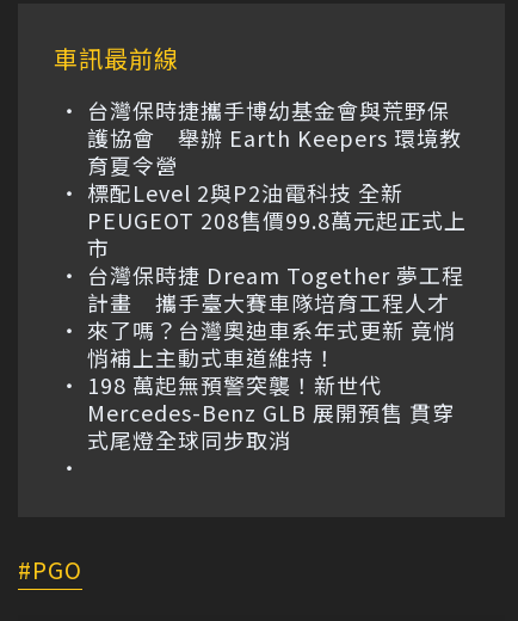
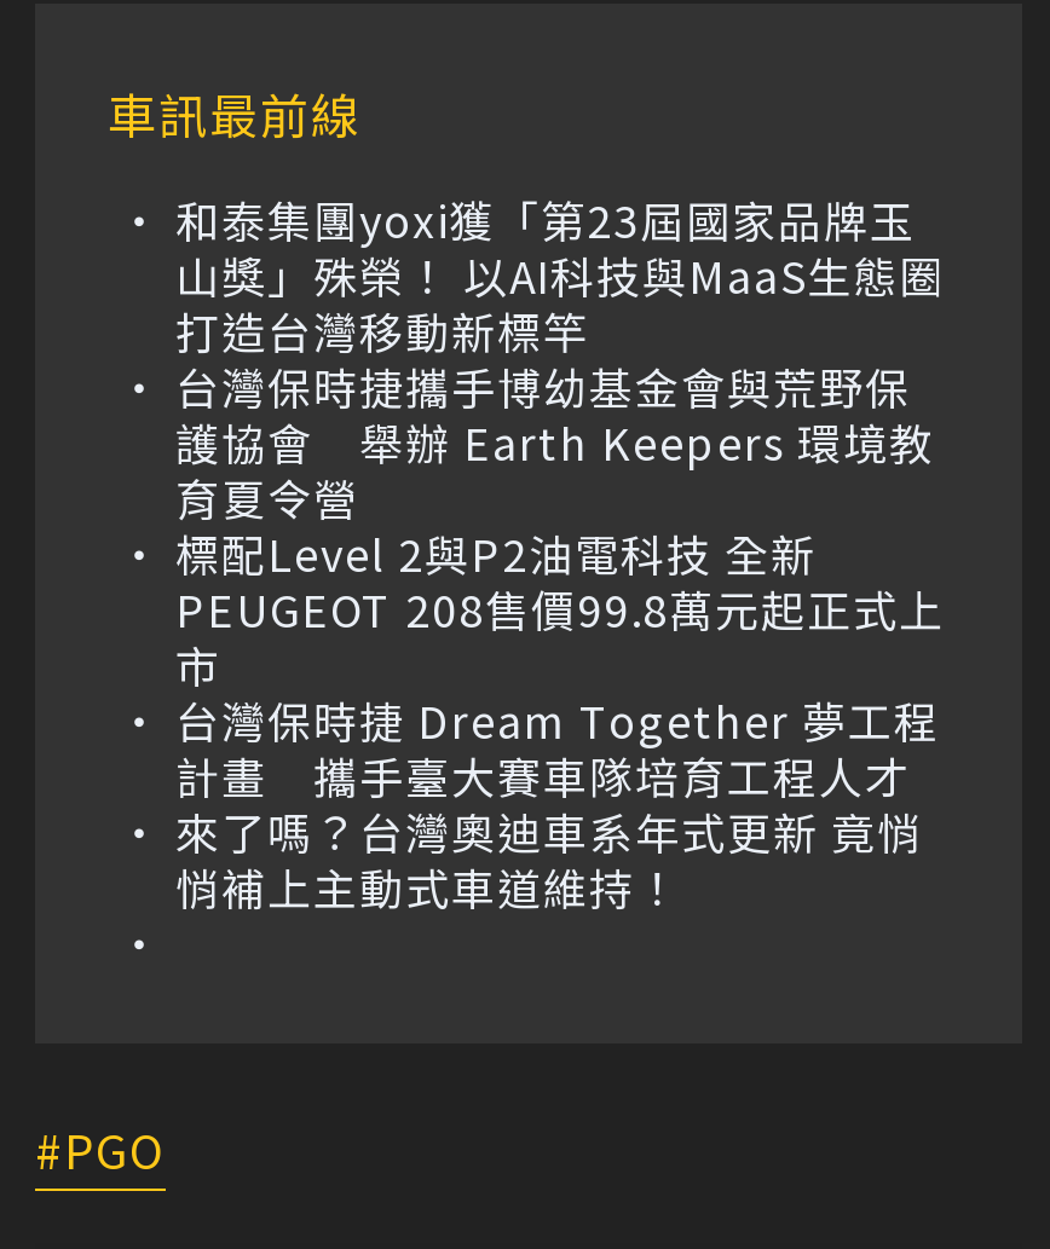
none -> [175,187,945,361] 和泰集團yoxi獲「第23屆國家品牌玉 | 山獎」殊榮！ 以AI科技與MaaS生態圈 | 打造台灣移動新標竿
moved [87,94,467,372] -> [175,354,945,917]: 台灣保時捷攜手博幼基金會與荒野保 | 護協會 舉辦 Earth Keepers 環境教 | 標配Level 2與P2油電科技 全新 | ... | 來了嗎？台灣奧迪車系年式更新 竟悄 | 悄補上主動式車道維持！
[87,369,455,455] 198 萬起無預警突襲！新世代 | Mercedes-Benz GLB 展開預售 貫穿 | 式尾燈全球同步取消 -> none

